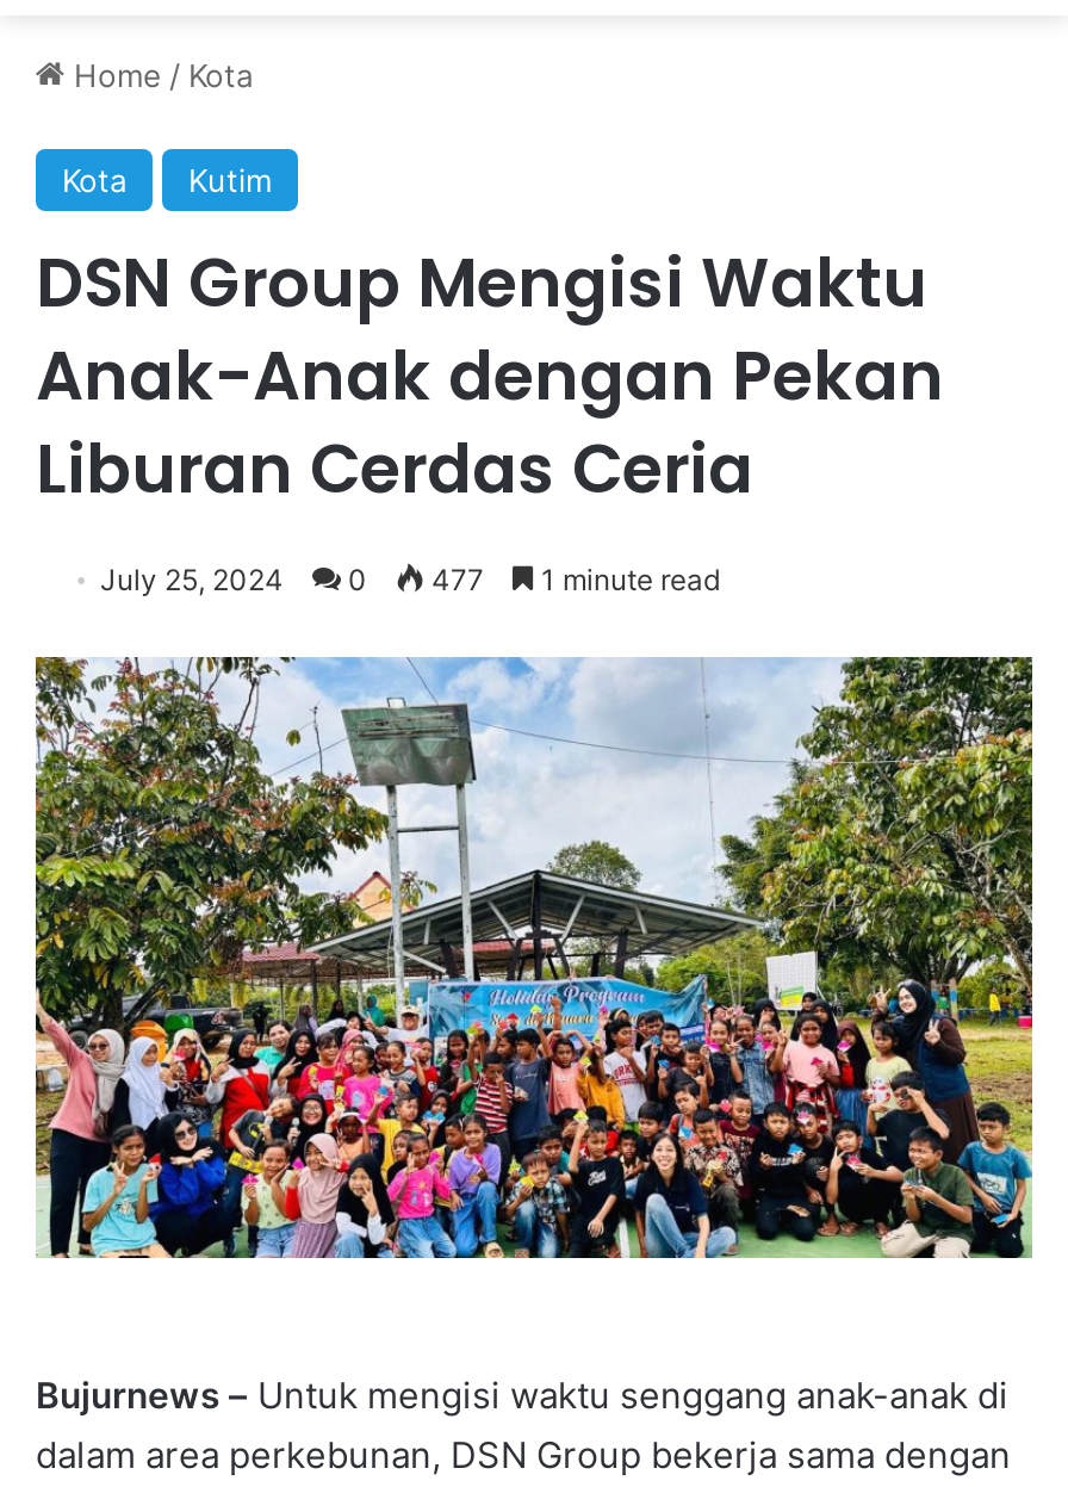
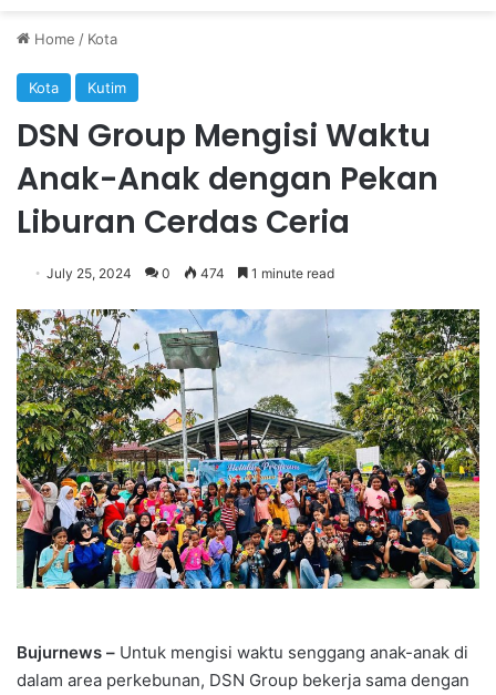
[100,562,720,597] July 25, 2024 0 477 1 minute read -> [46,265,334,282] July 25, 2024 0 474 1 minute read

